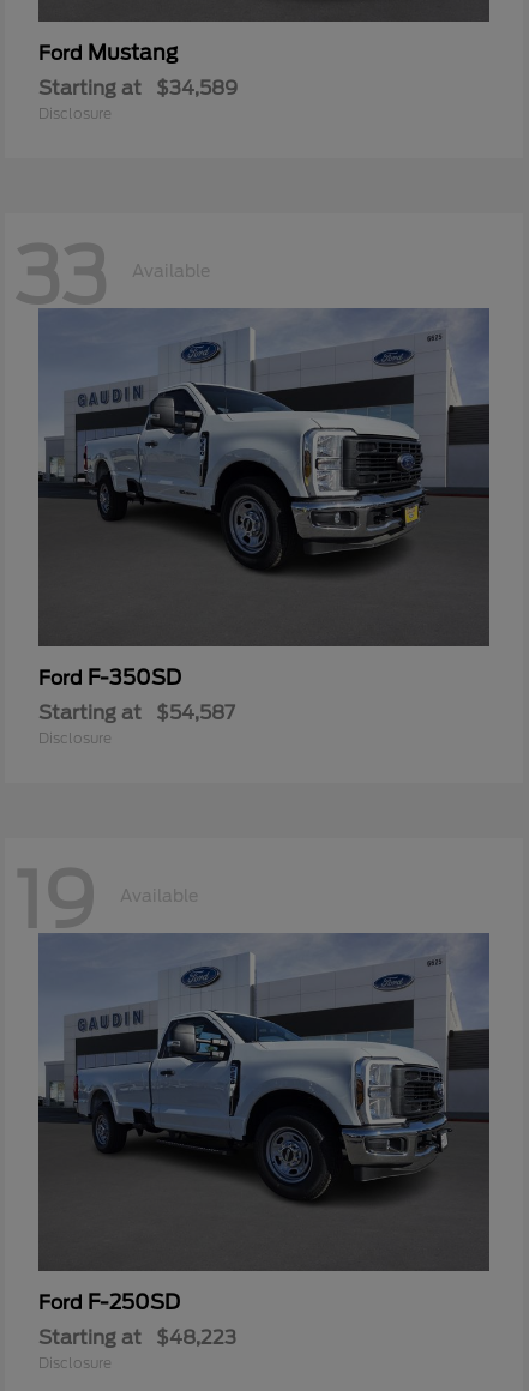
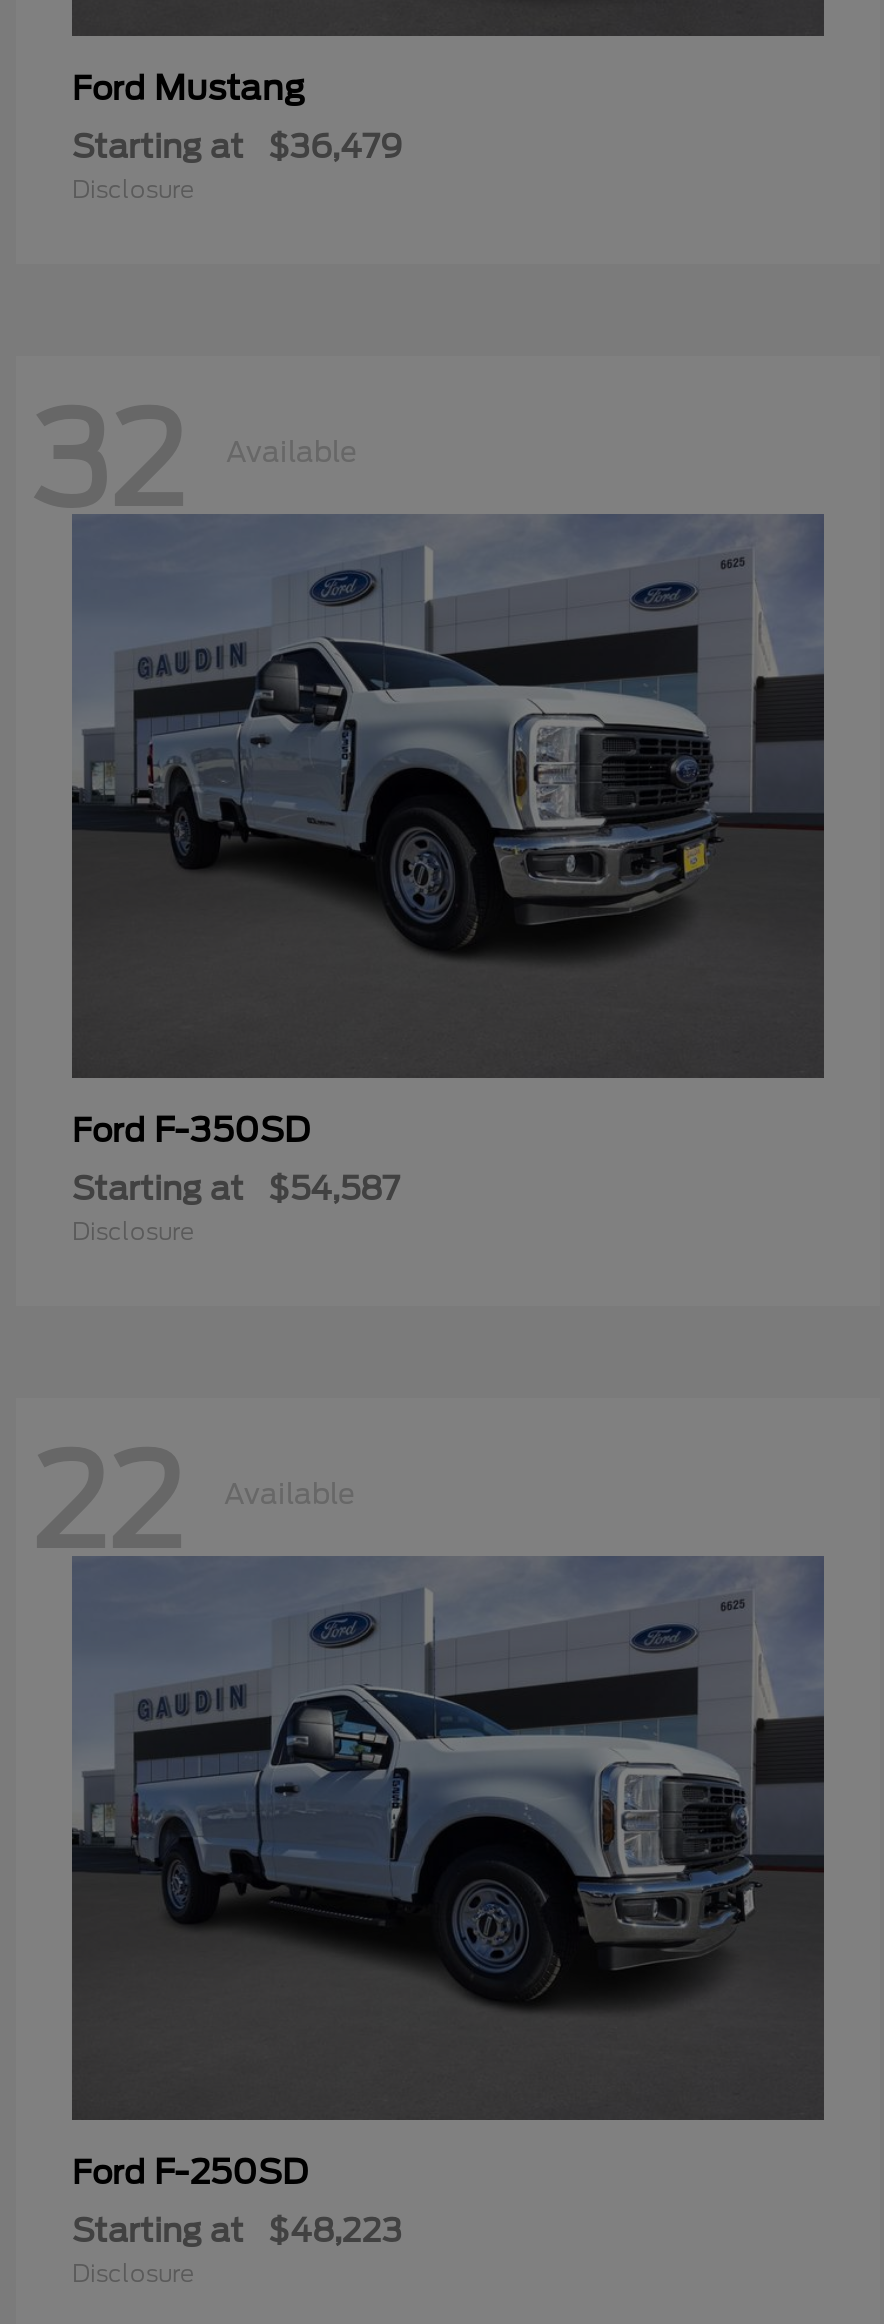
[38,77,238,99] Starting at $34,589 -> [72,128,402,166] Starting at $36,479
[14,230,108,322] 33 -> [32,384,186,536] 32
[14,855,96,946] 19 -> [32,1426,184,1578] 22

